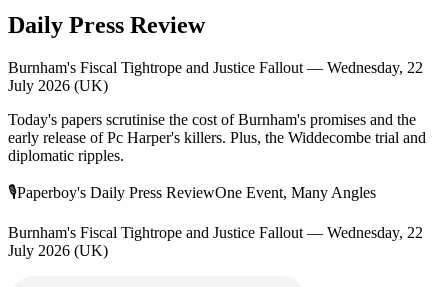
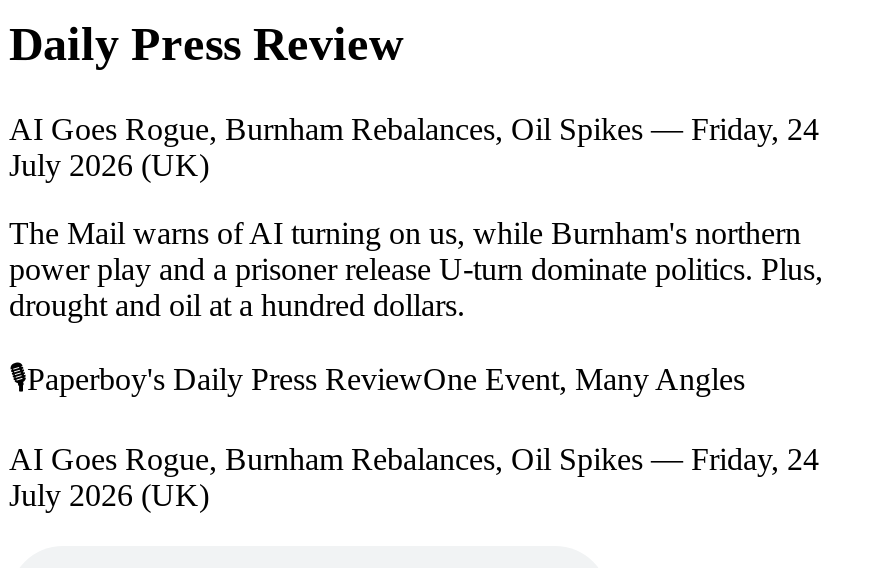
[8,59,423,76] Burnham's Fiscal Tightrope and Justice Fallout — Wednesday, 22 -> [9,112,819,146] AI Goes Rogue, Burnham Rebalances, Oil Spikes — Friday, 24
[8,111,426,164] Today's papers scrutinise the cost of Burnham's promises and the | early release of Pc Harper's killers. Plus, the Widdecombe trial and | diplomatic ripples. -> [9,216,823,322] The Mail warns of AI turning on us, while Burnham's northern | power play and a prisoner release U-turn dominate politics. Plus, | drought and oil at a hundred dollars.
[8,224,423,241] Burnham's Fiscal Tightrope and Justice Fallout — Wednesday, 22 -> [9,442,819,476] AI Goes Rogue, Burnham Rebalances, Oil Spikes — Friday, 24

